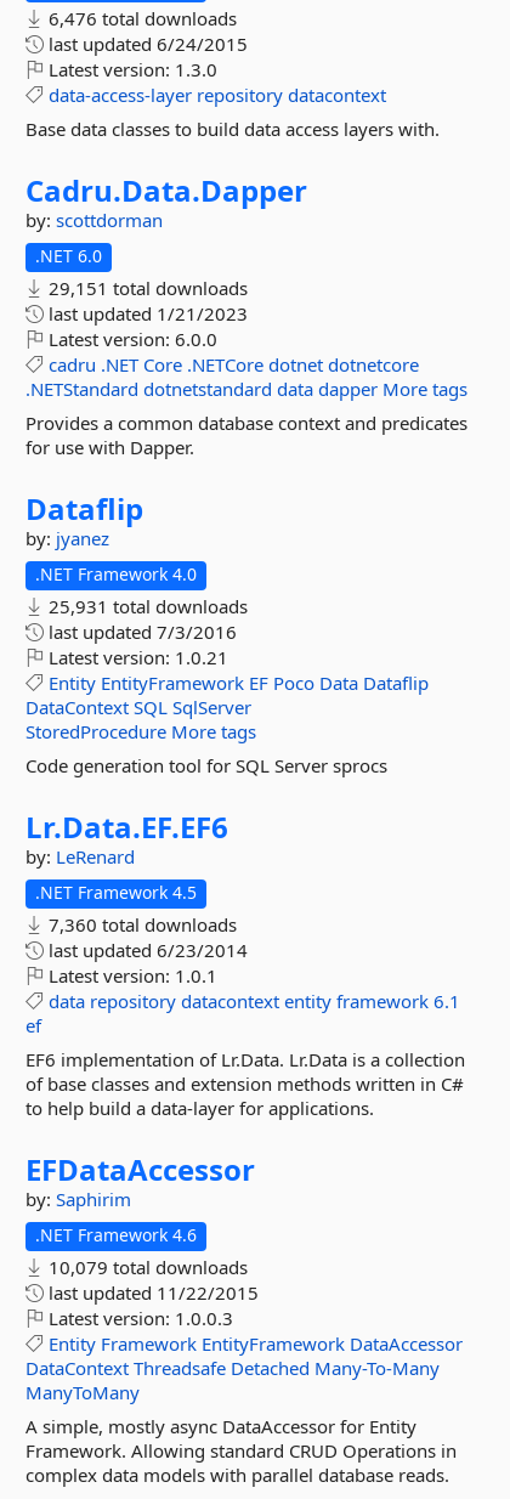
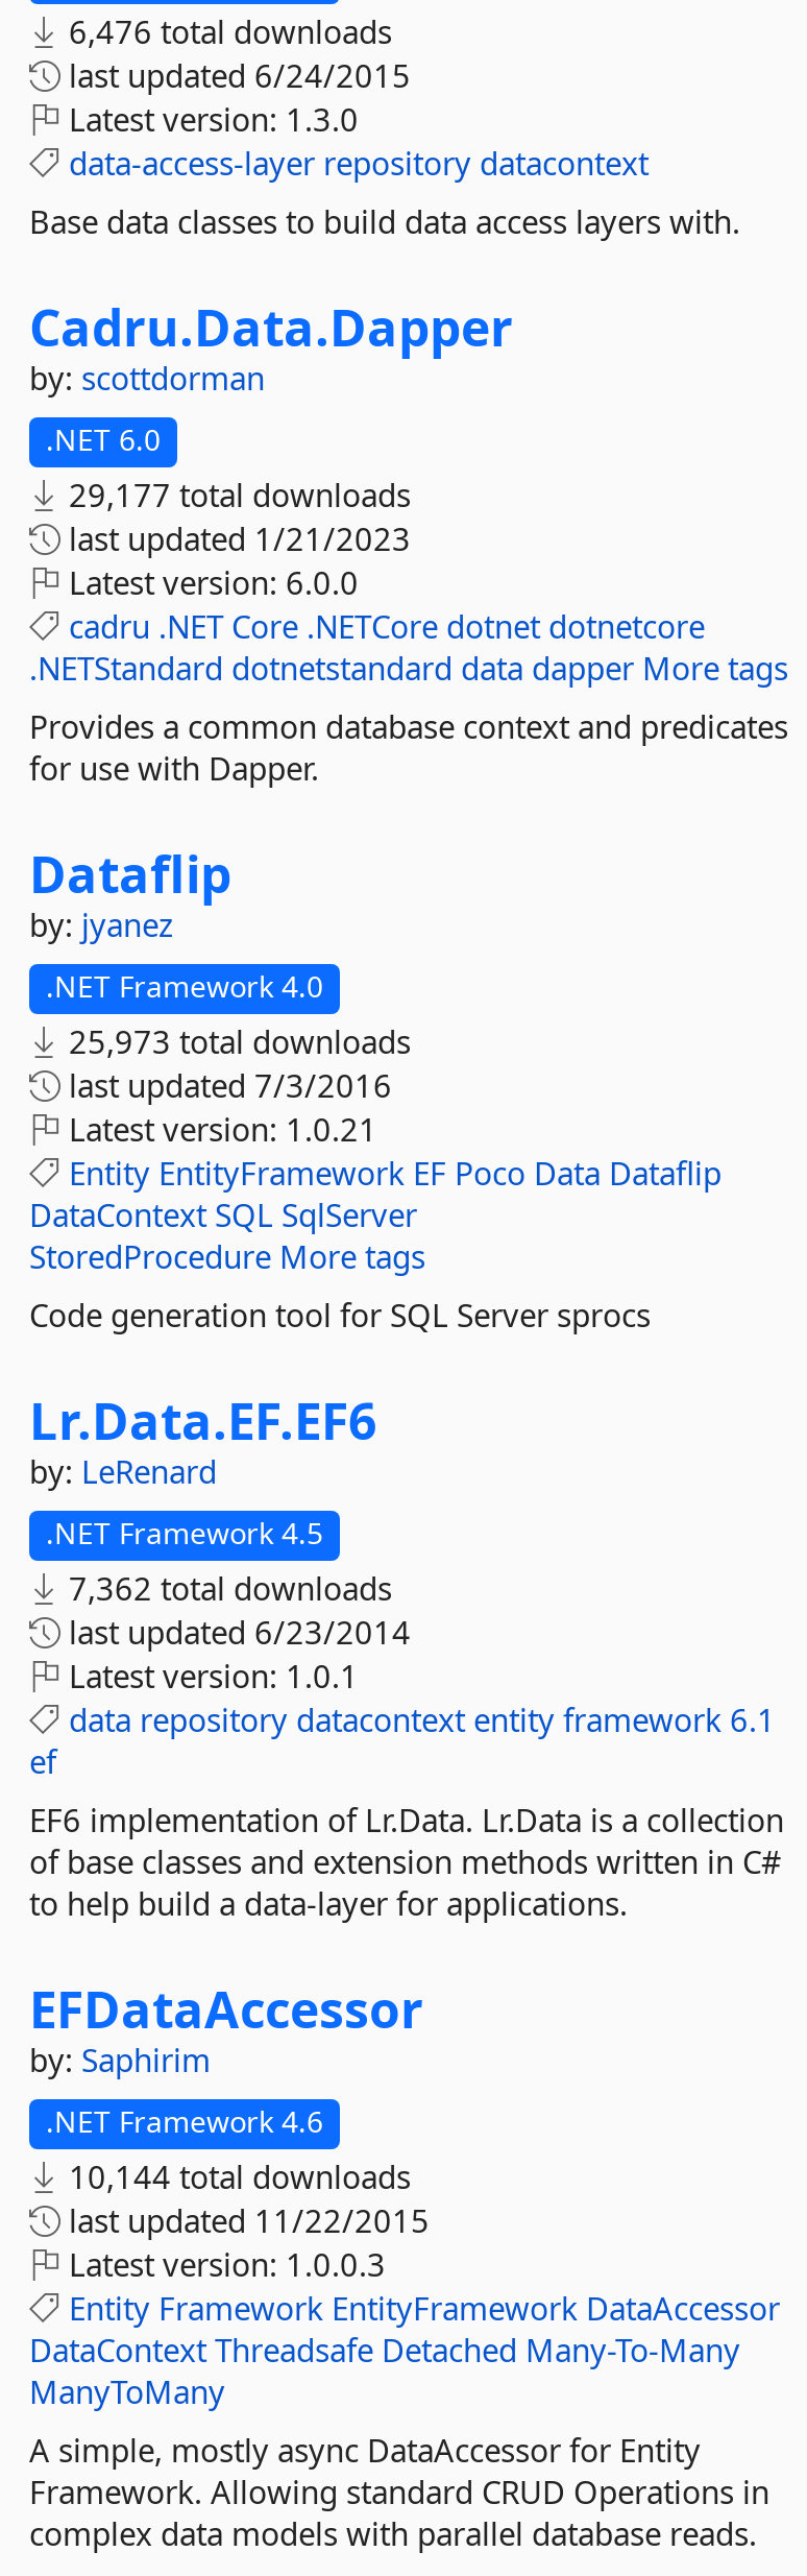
[44,276,248,300] 29,151 total downloads -> [60,474,411,515] 29,177 total downloads
[44,594,248,618] 25,931 total downloads -> [60,1020,411,1062] 25,973 total downloads
[44,912,237,937] 7,360 total downloads -> [60,1567,392,1609] 7,362 total downloads
[44,1255,248,1279] 10,079 total downloads -> [60,2156,411,2197] 10,144 total downloads

